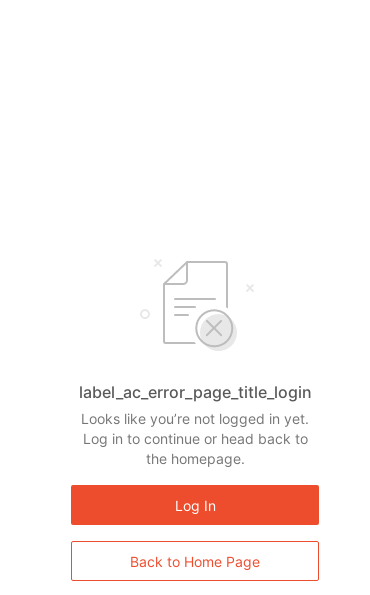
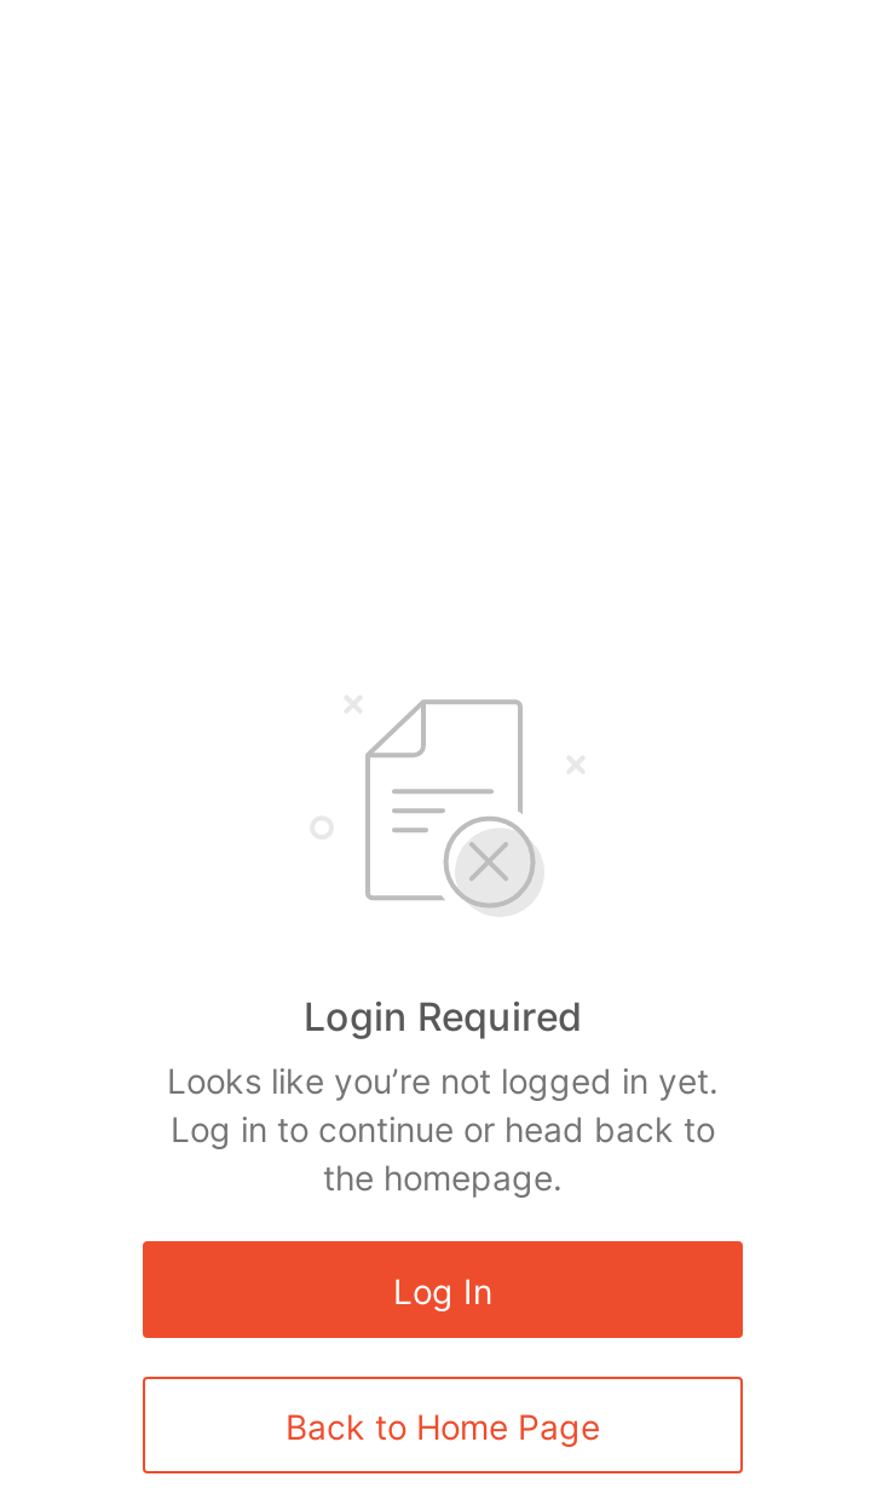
[78,382,311,402] label_ac_error_page_title_login -> [304,992,582,1040] Login Required

